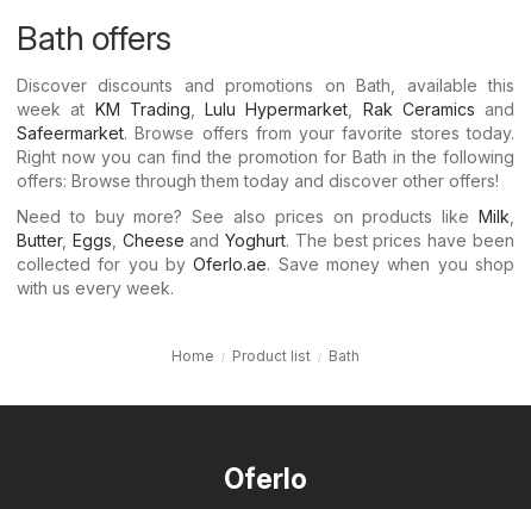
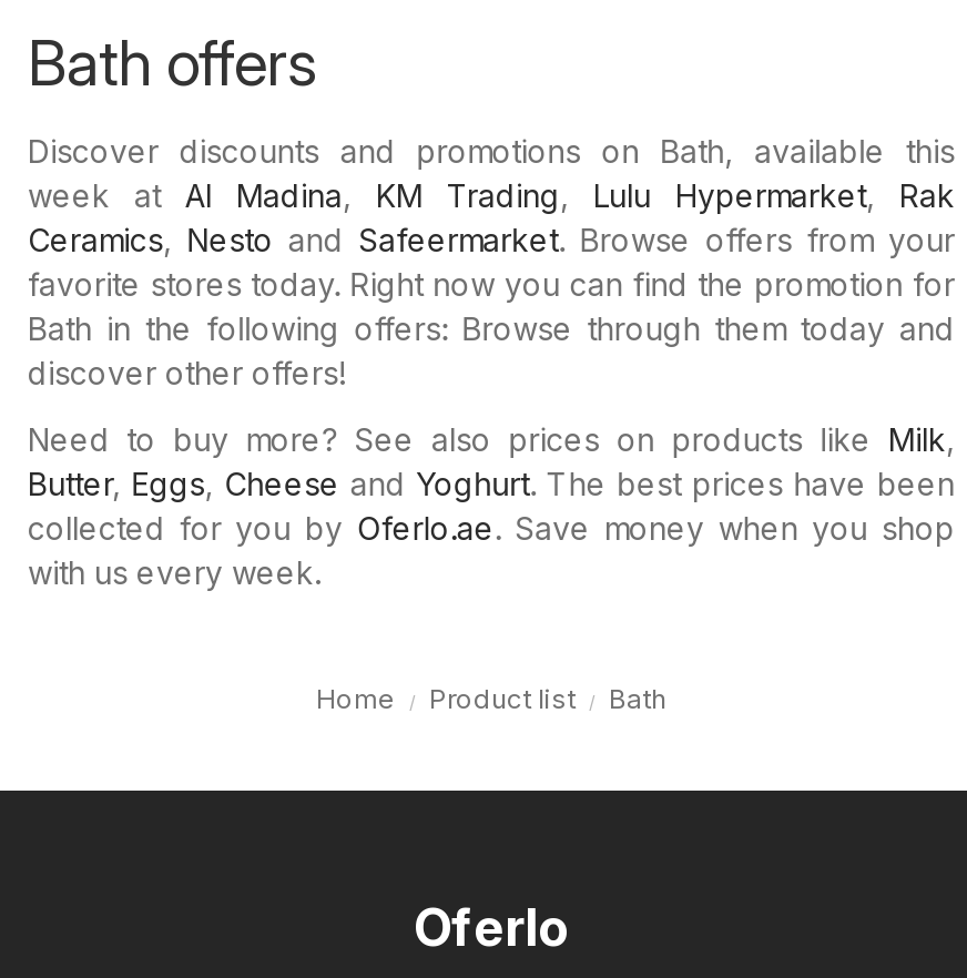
[17,99,514,191] week at KM Trading, Lulu Hypermarket, Rak Ceramics and | Safeermarket. Browse offers from your favorite stores today. | Right now you can find the promotion for Bath in the following | offers: Browse through them today and discover other offers! -> [28,176,955,391] week at Al Madina, KM Trading, Lulu Hypermarket, Rak | Ceramics, Nesto and Safeermarket. Browse offers from your | favorite stores today. Right now you can find the promotion for | Bath in the following offers: Browse through them today and | discover other offers!

